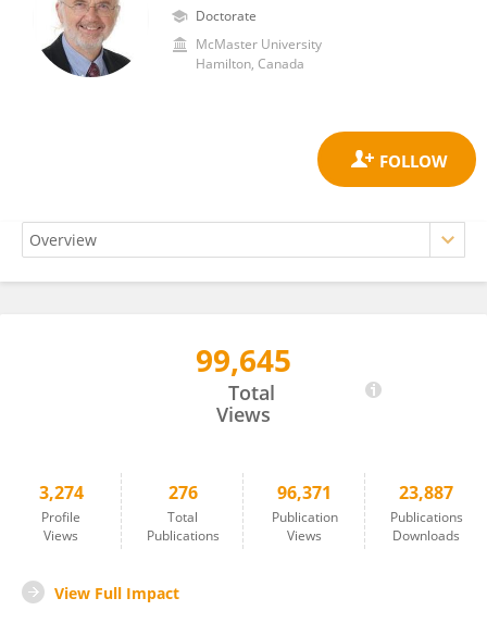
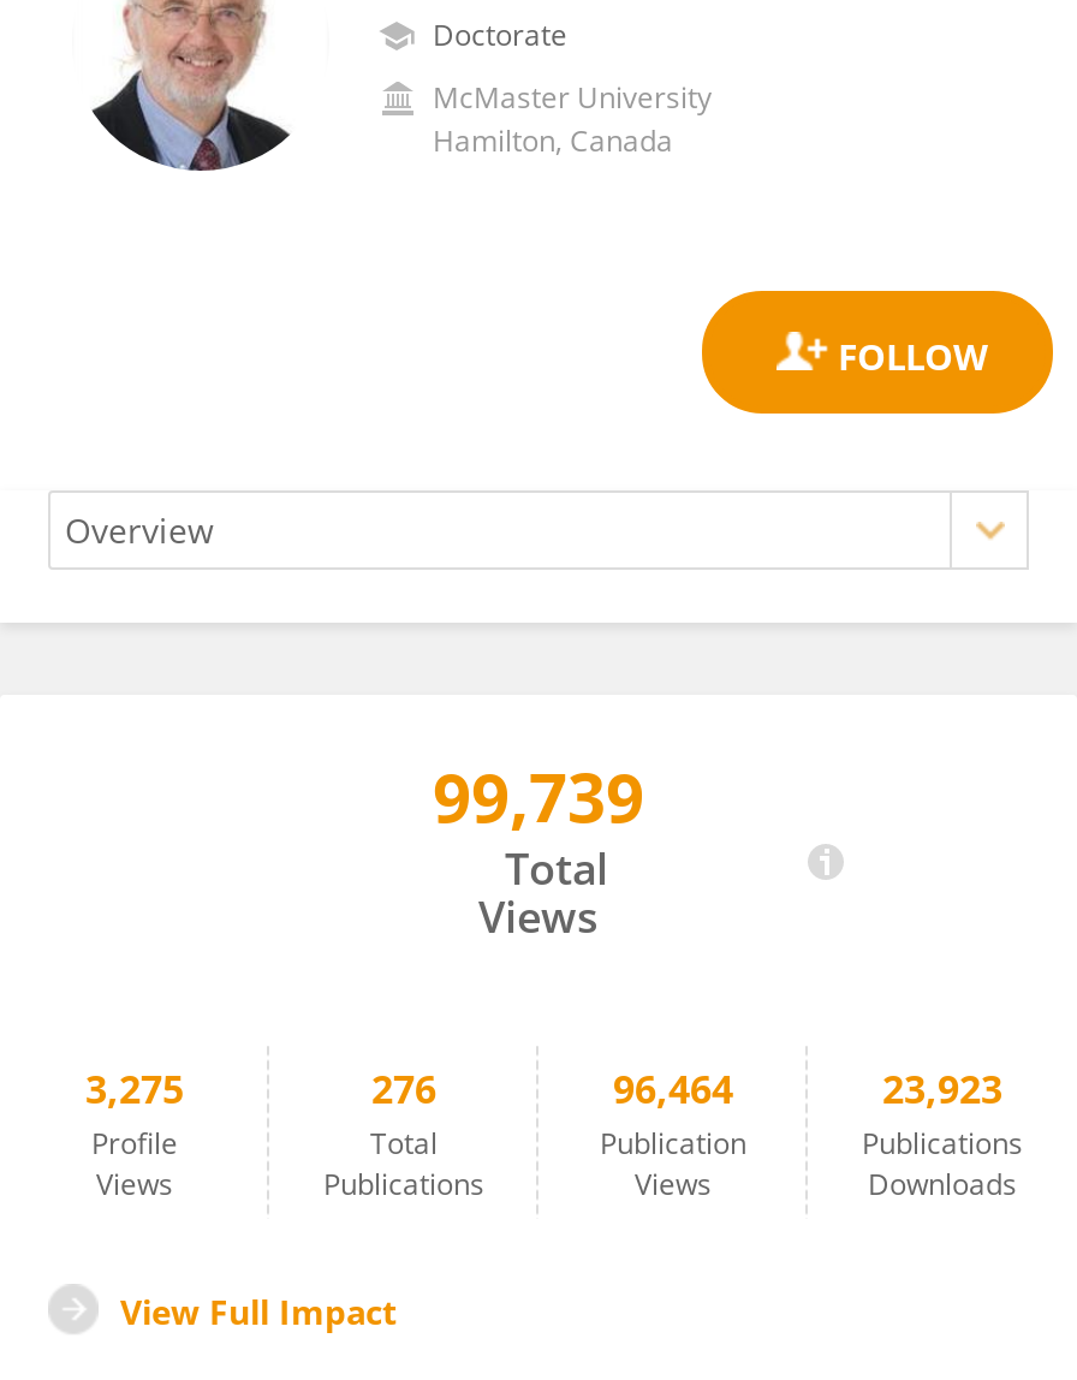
[196,339,291,381] 99,645 -> [433,750,644,841] 99,739
[39,481,83,504] 3,274 -> [85,1063,184,1116] 3,275
[277,481,332,504] 96,371 -> [613,1063,733,1116] 96,464
[399,481,453,504] 23,887 -> [882,1063,1002,1116] 23,923

